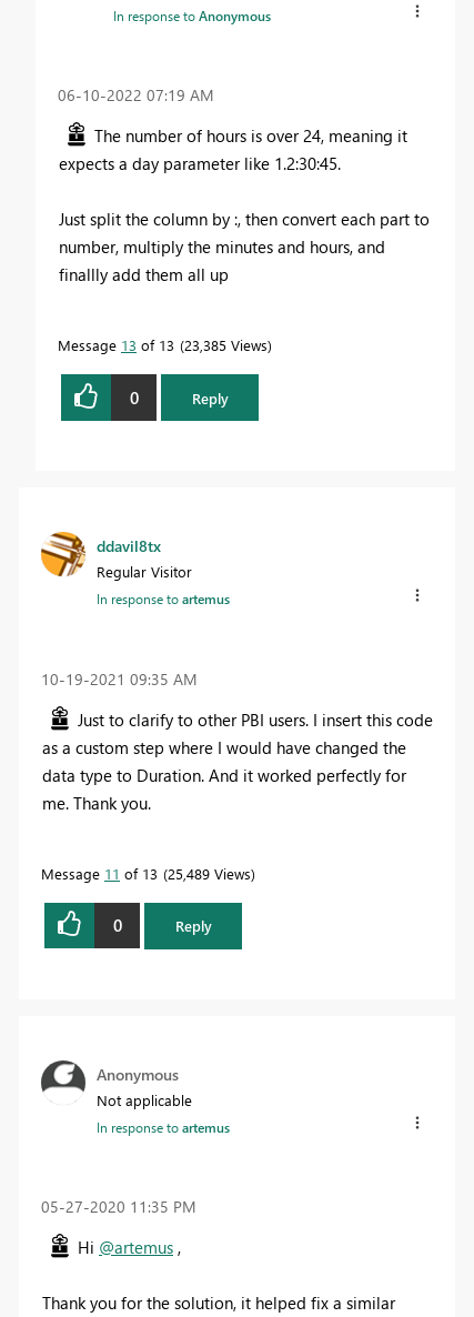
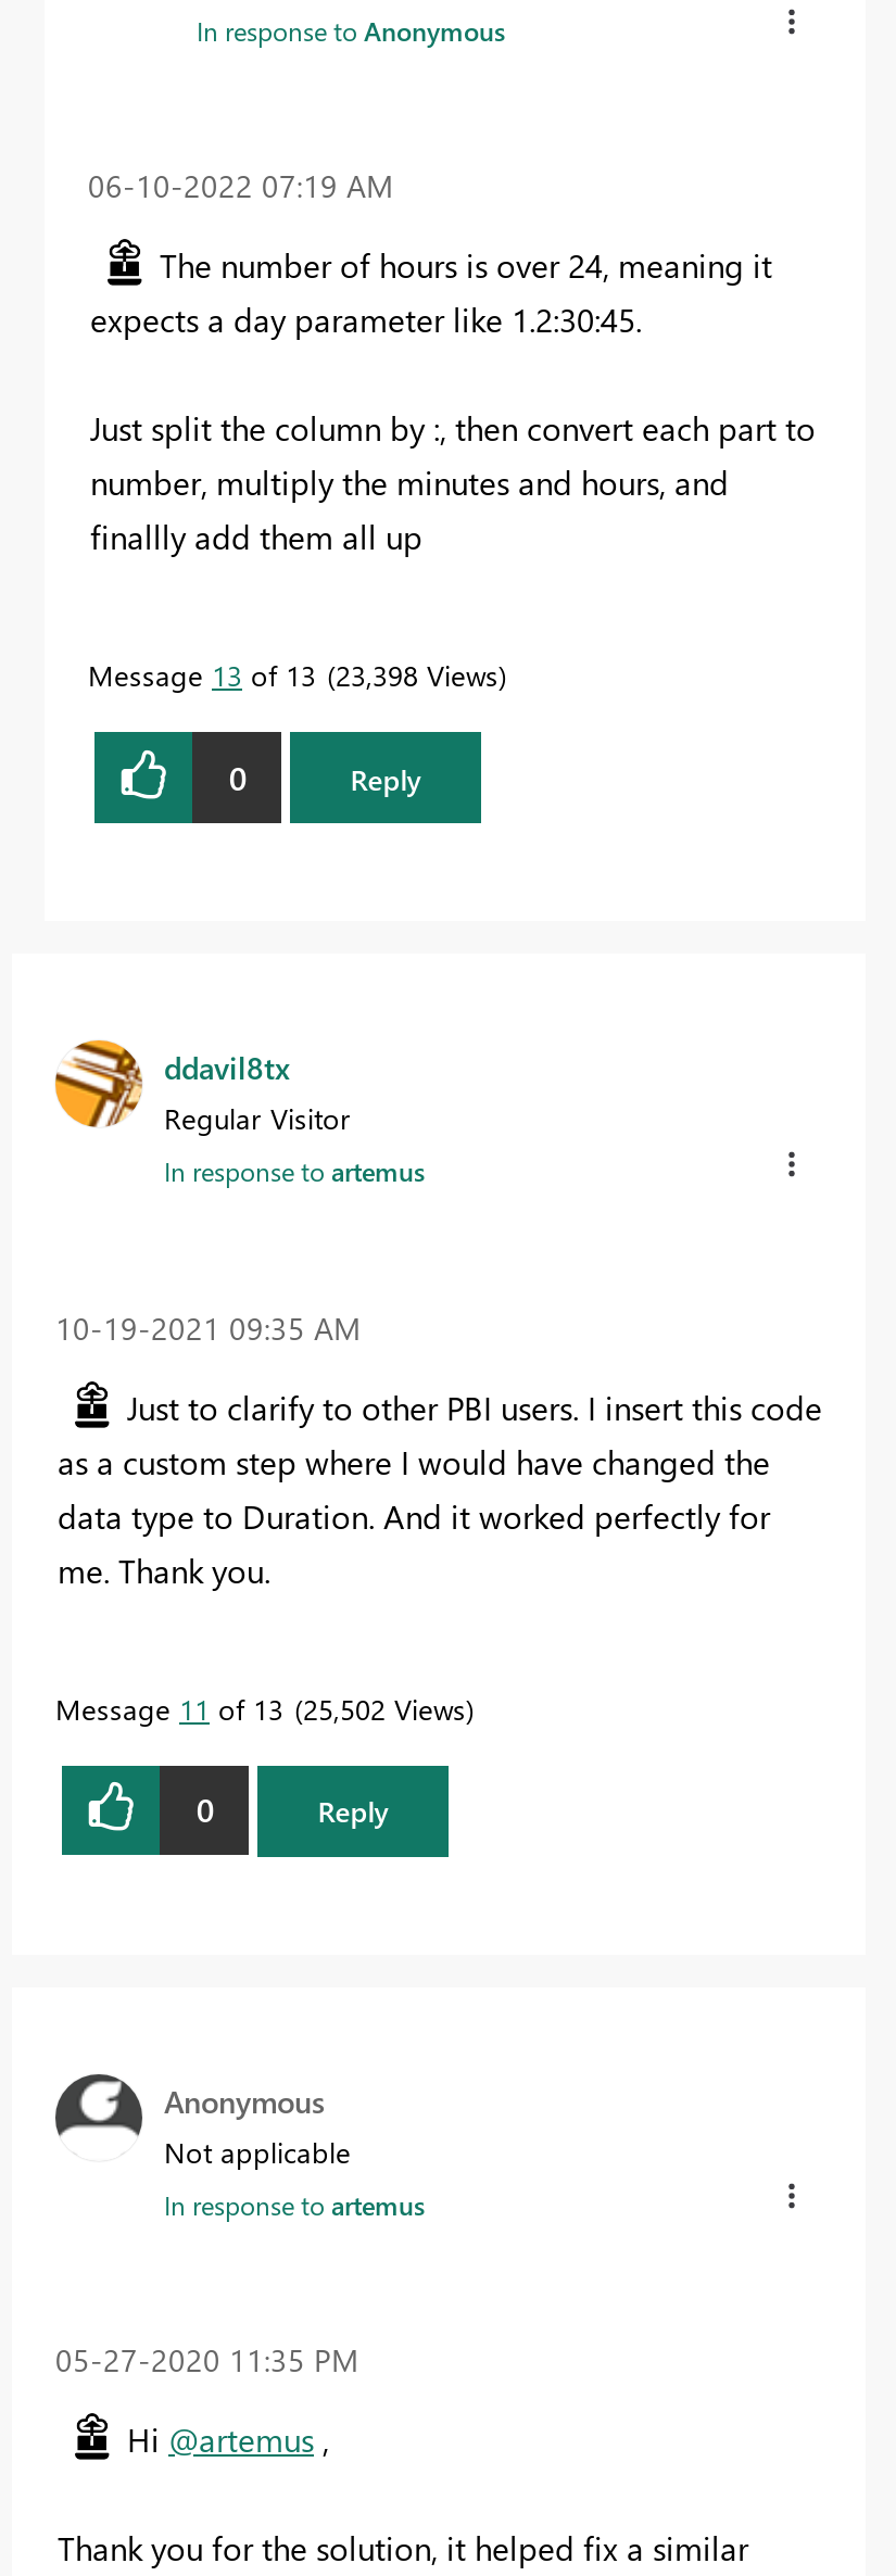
[58,335,268,354] Message 13 of 13 23,385 Views -> [88,656,499,693] Message 13 of 13 23,398 Views
[41,863,251,882] Message 11 of 13 25,489 Views -> [55,1689,466,1726] Message 11 of 13 25,502 Views

